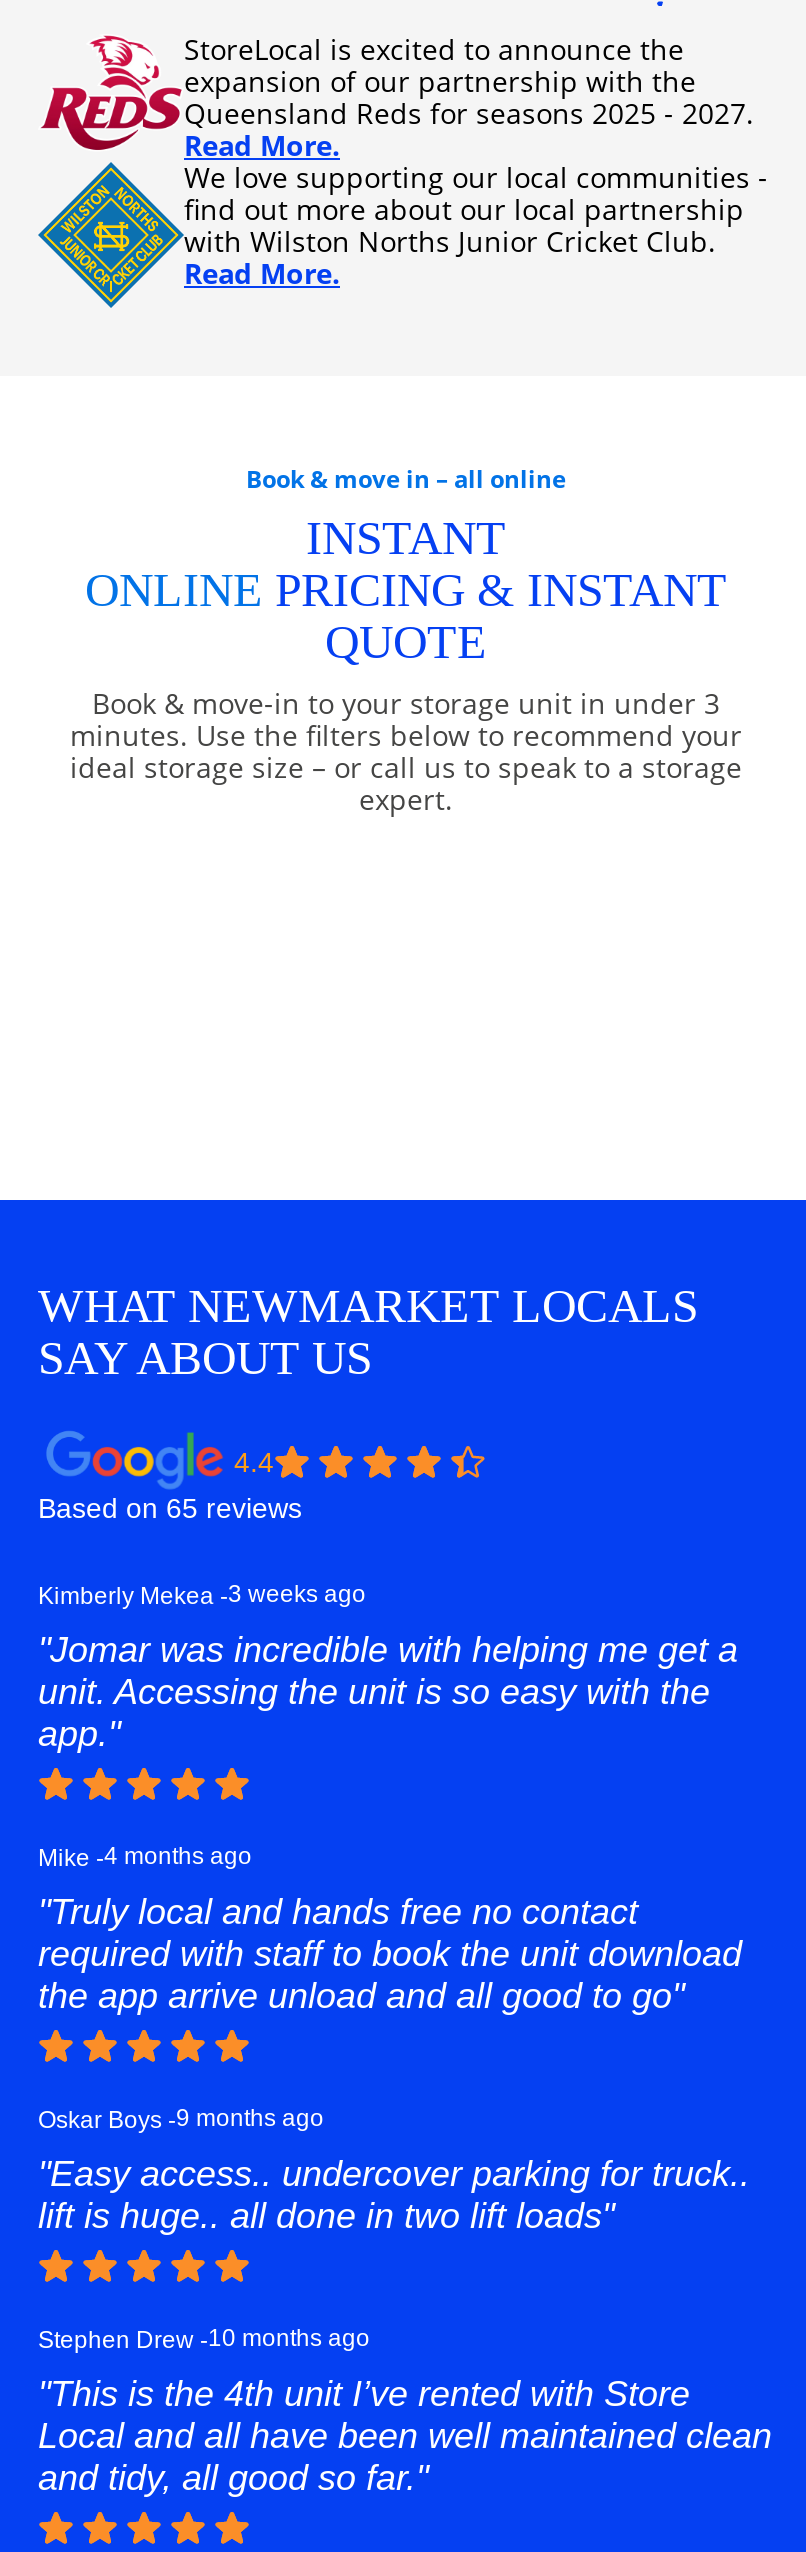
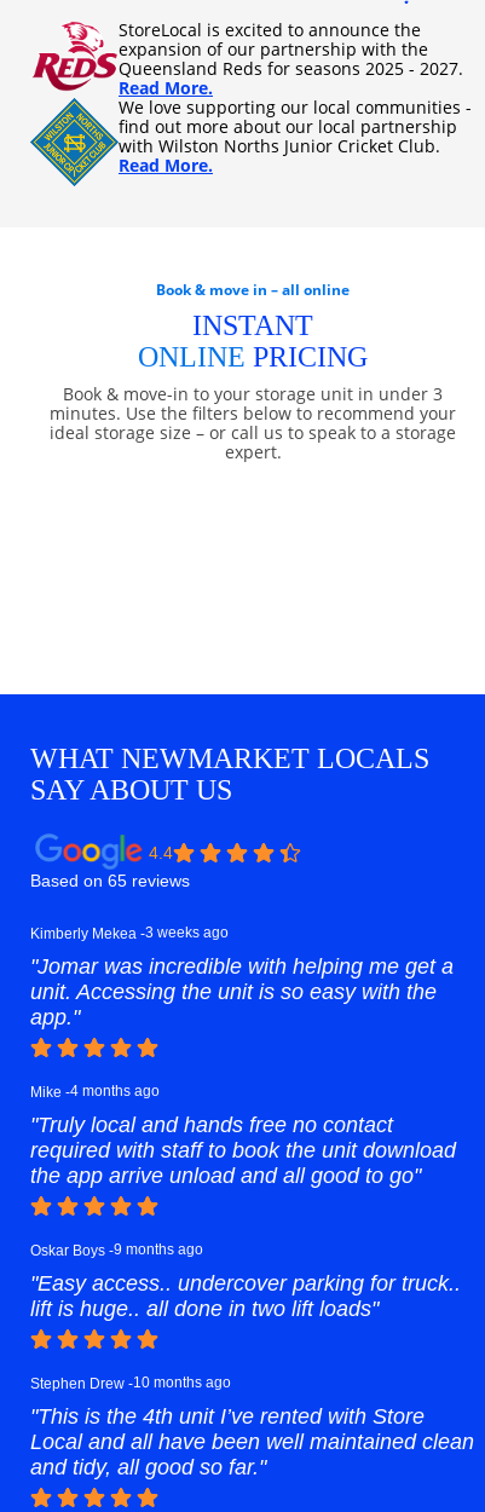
[85,564,727,668] ONLINE PRICING & INSTANT | QUOTE -> [138,341,368,373] ONLINE PRICING

